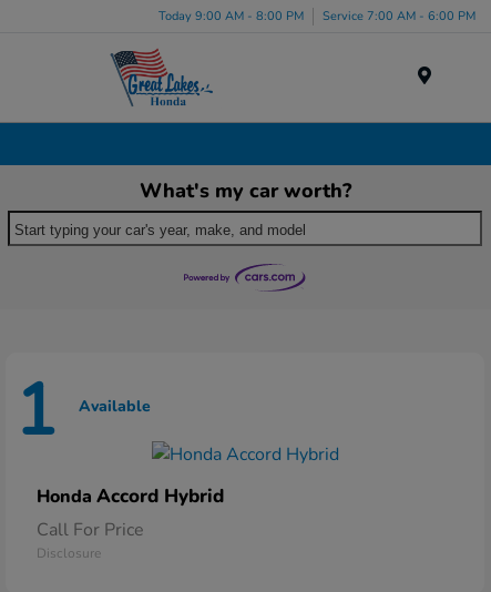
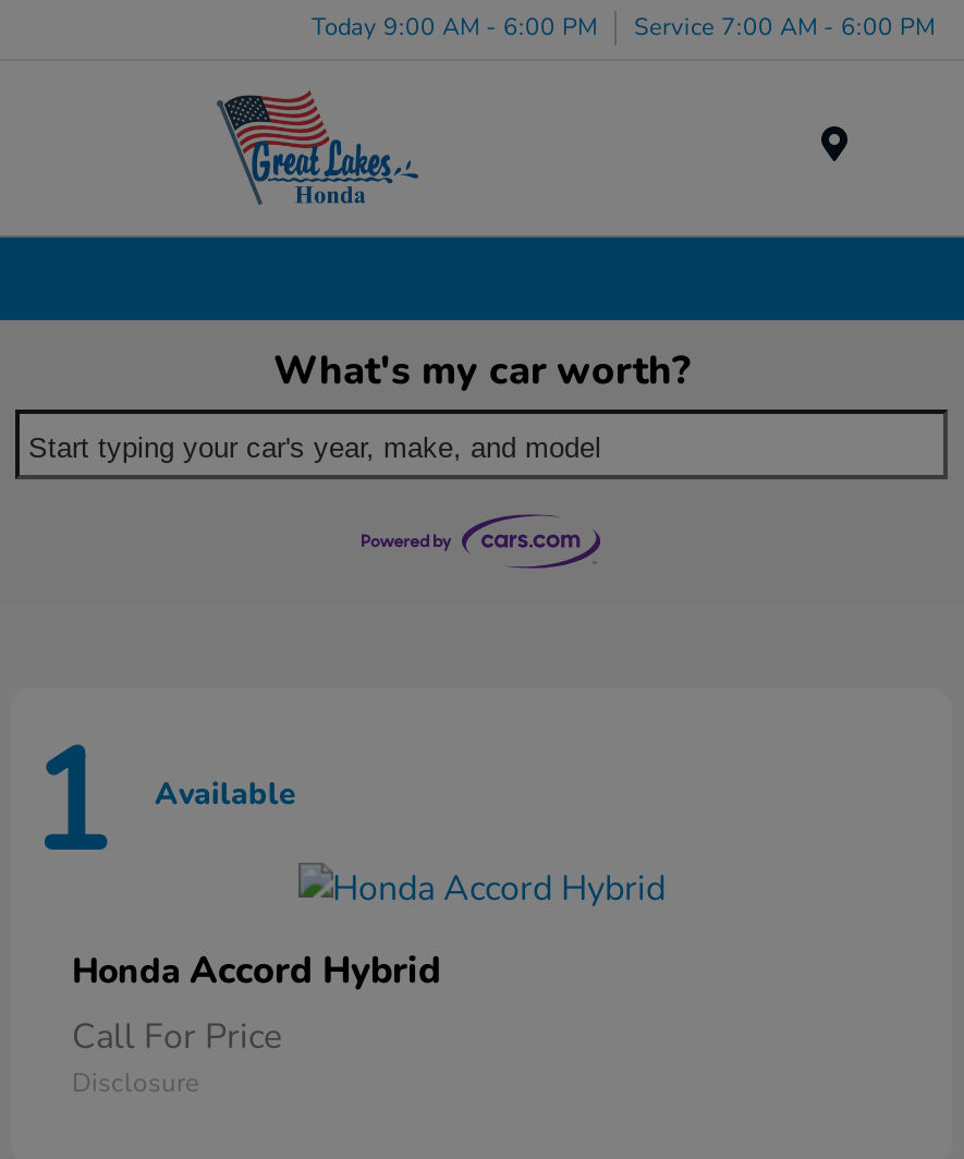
[158,7,475,24] Today 9:00 AM - 8:00 PM Service 7:00 AM - 6:00 PM -> [312,10,935,42] Today 9:00 AM - 6:00 PM Service 7:00 AM - 6:00 PM

